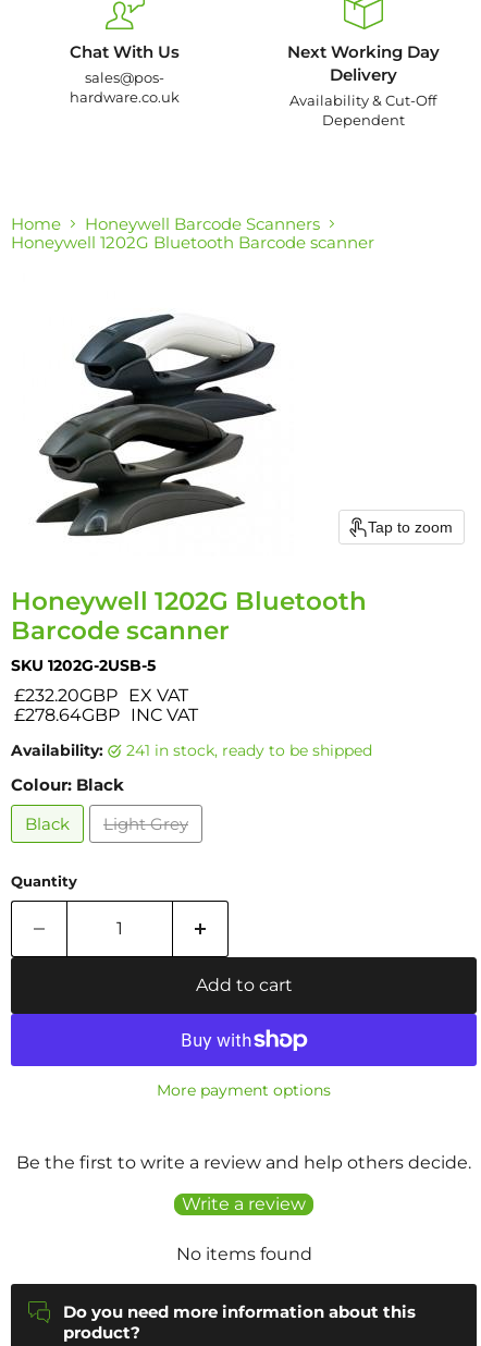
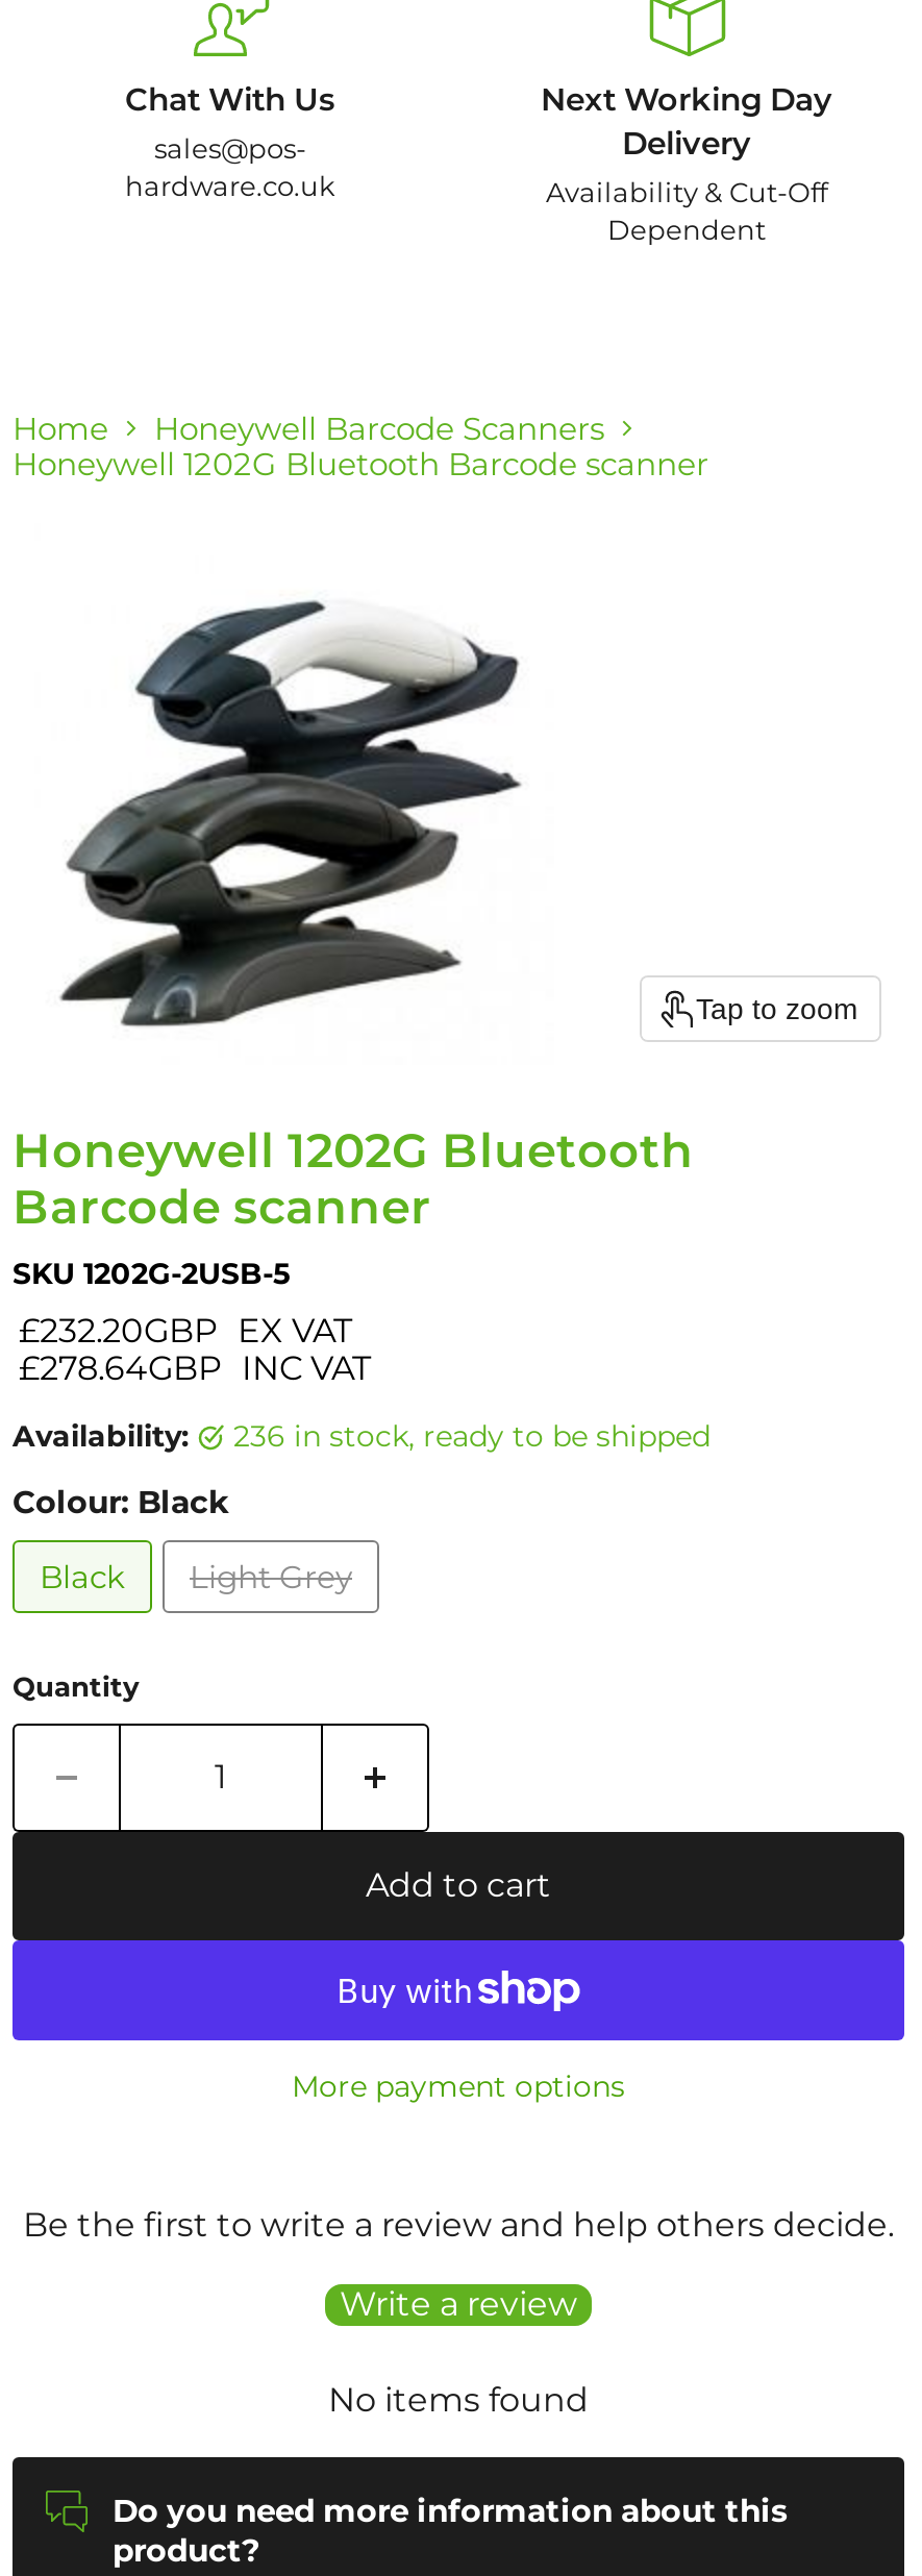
[135,741,372,760] 241 in stock, ready to be shipped -> [250,1418,711,1455] 236 in stock, ready to be shipped

